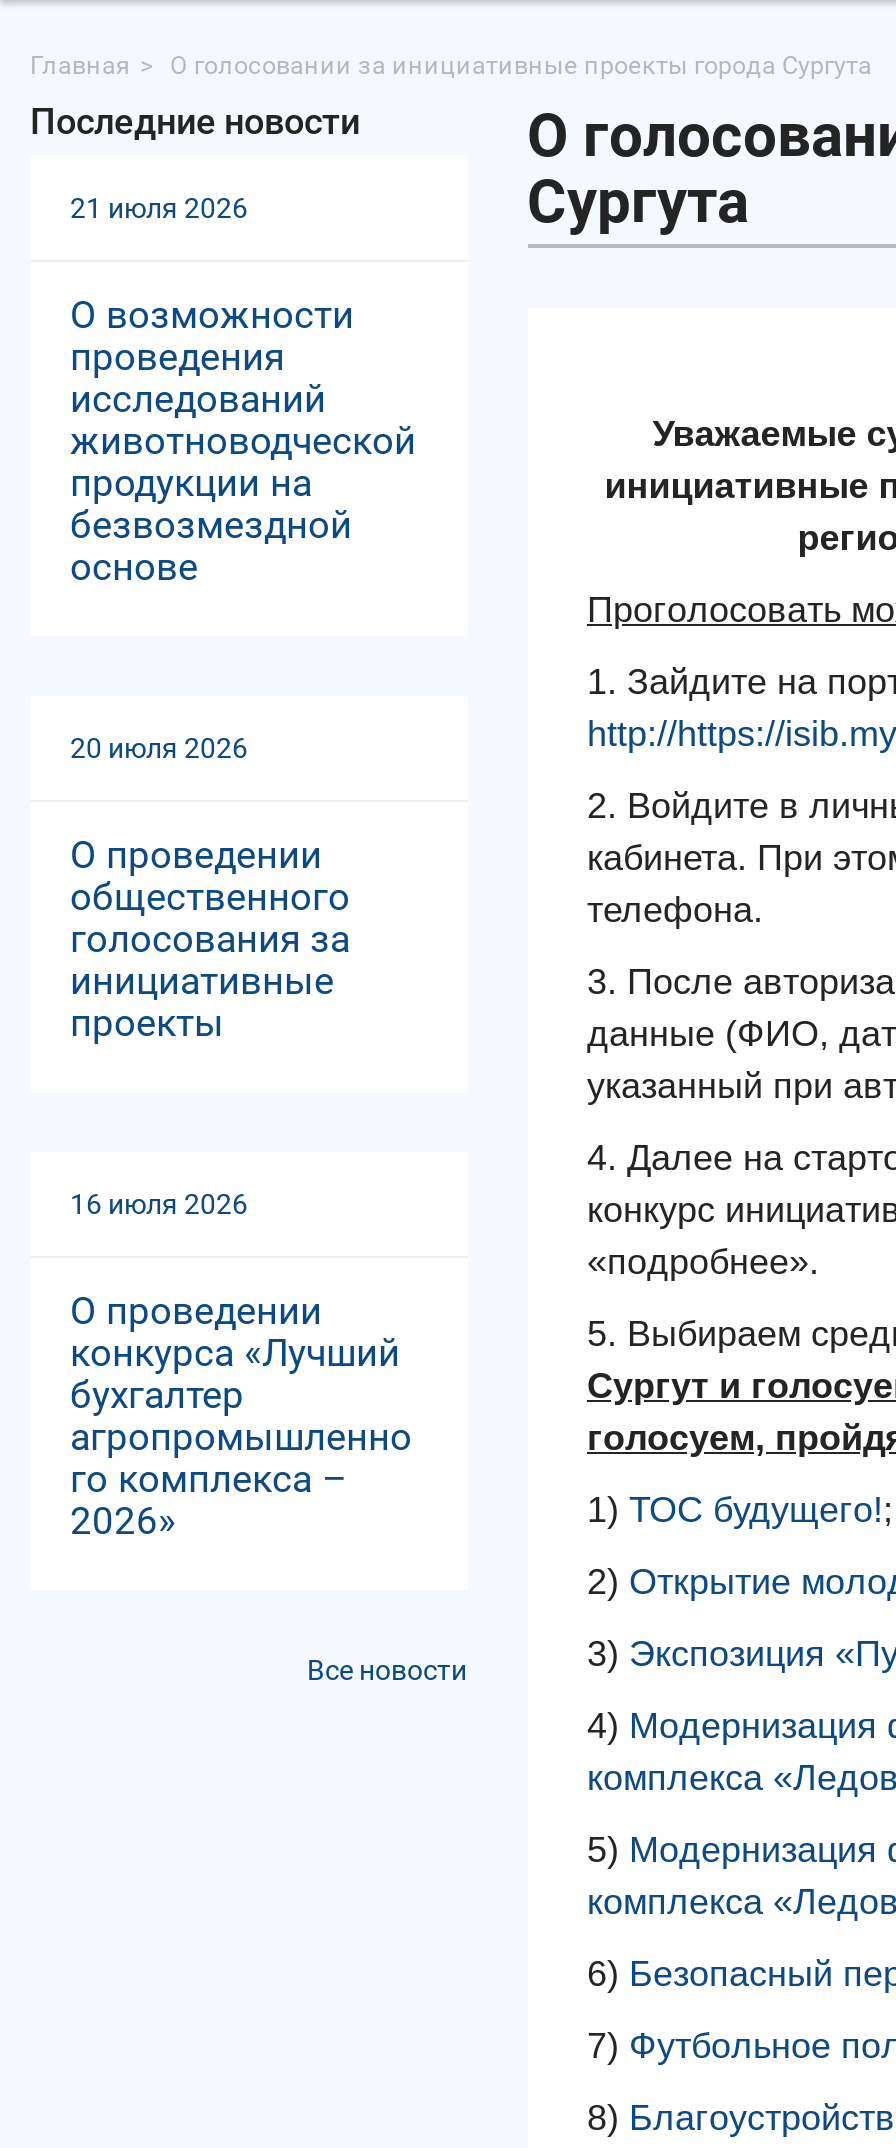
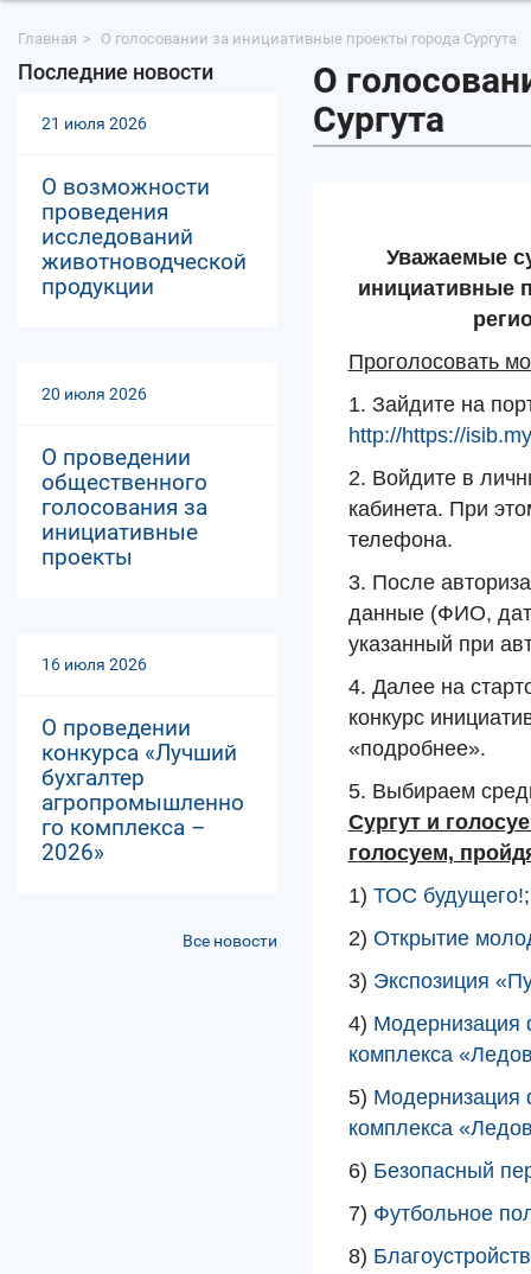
[70,460,352,590] продукции на | безвозмездной | основе -> [41,273,154,300] продукции
moved [70,732,467,1686] -> [41,384,277,950]: 20 июля 2026 | О проведении | общественного | ... | 2026» | Все новости

